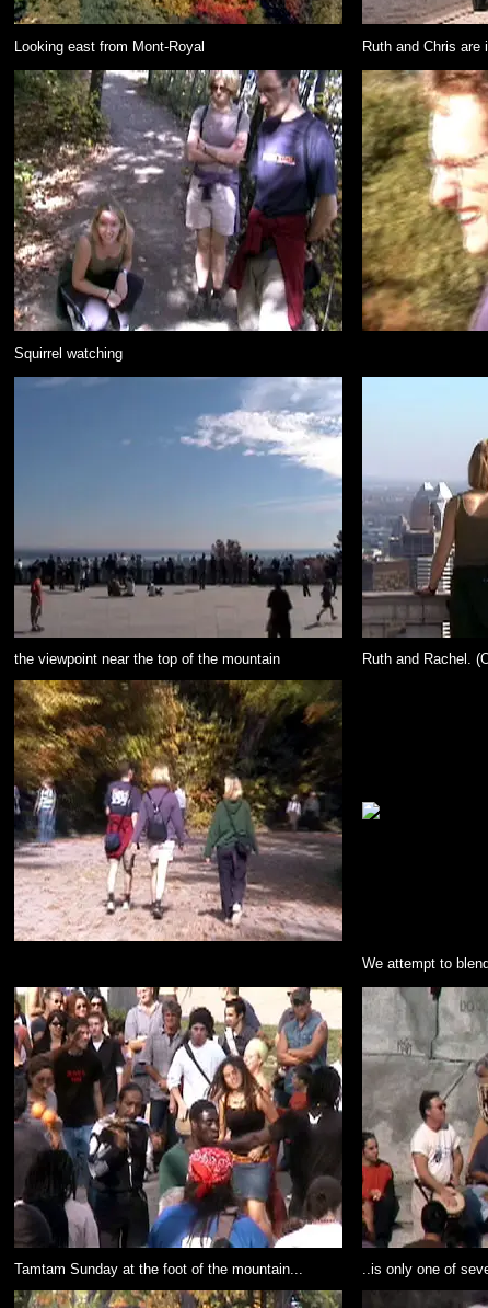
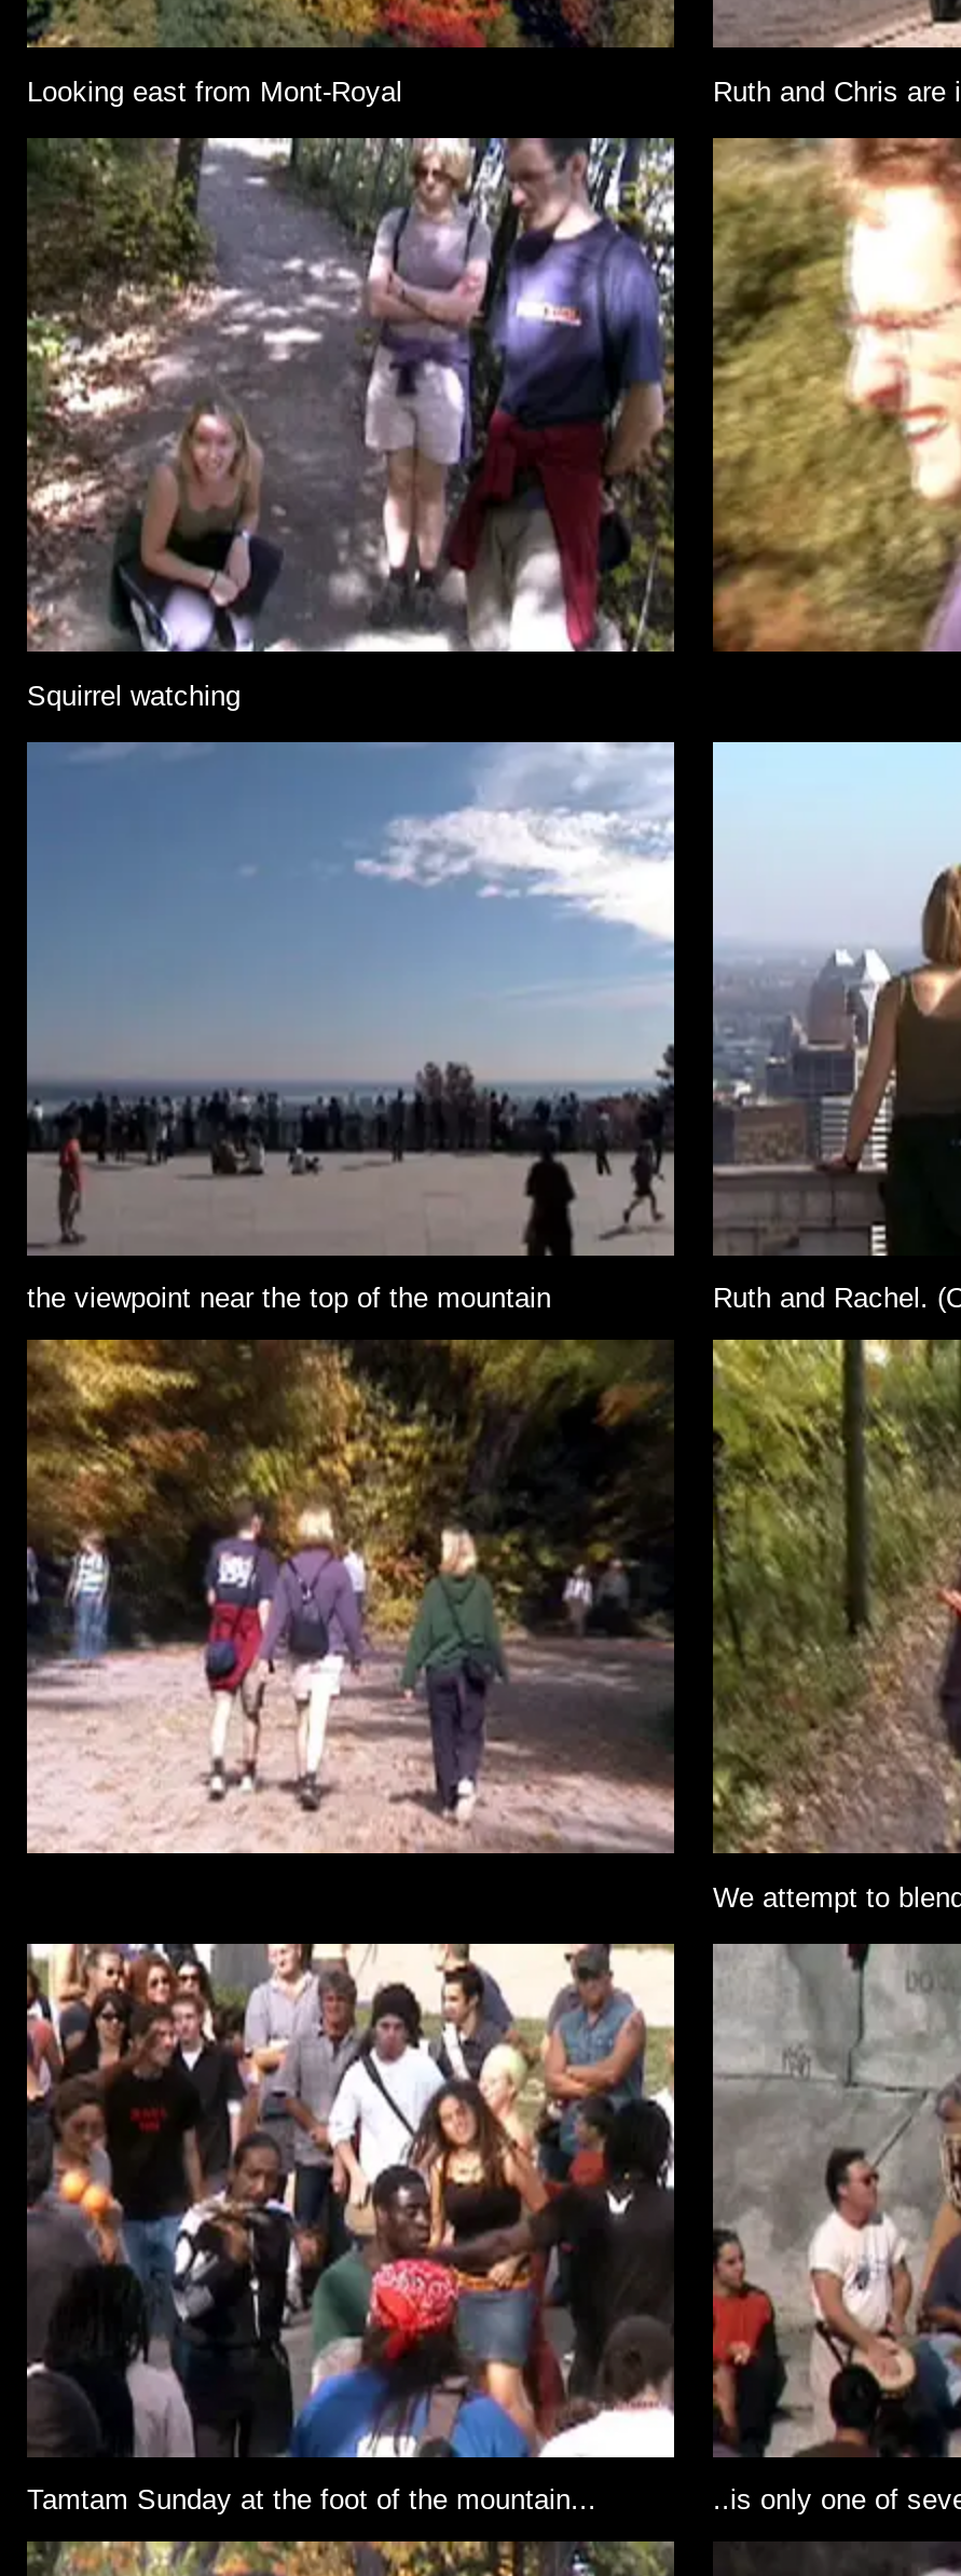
none -> [711,1338,955,1855] [image]

